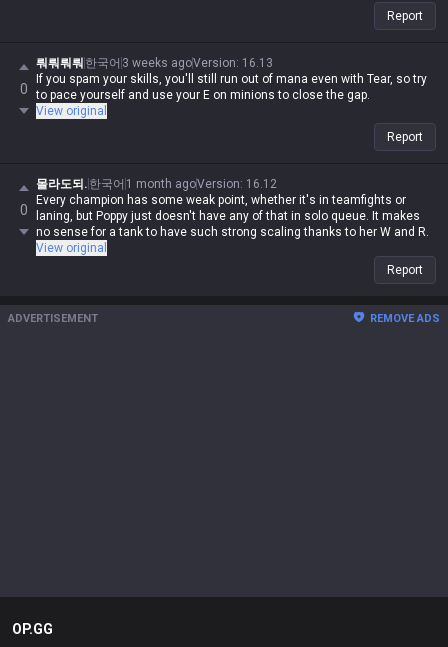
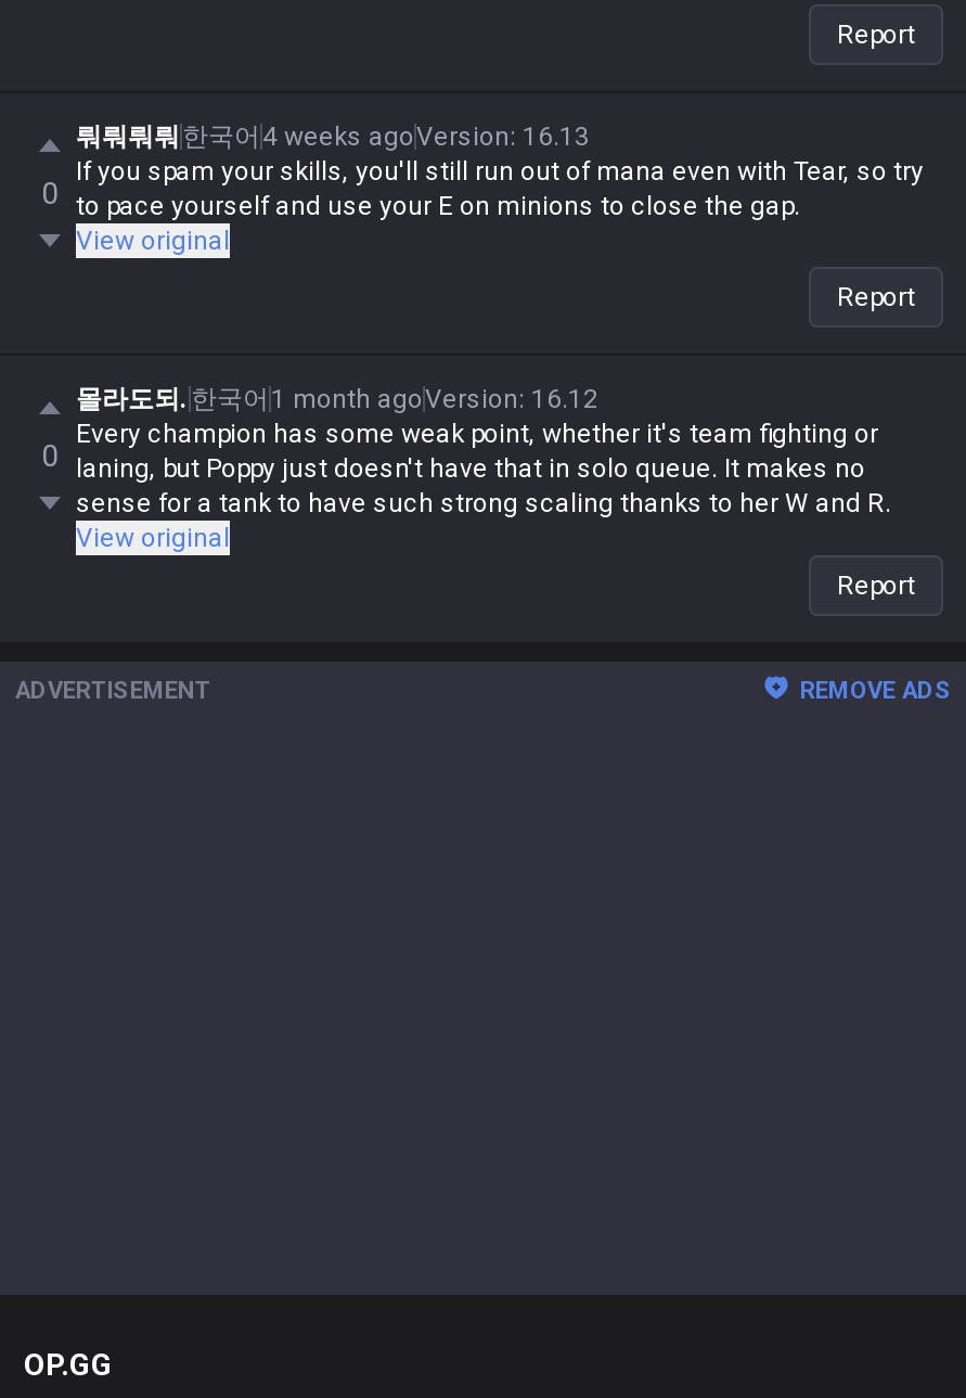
[36,56,273,70] 뤄뤄뤄뤄 한국어 3 weeks ago Version: 16.13 -> [76,121,590,152] 뤄뤄뤄뤄 한국어 4 weeks ago Version: 16.13
[36,193,429,239] Every champion has some weak point, whether it's in teamfights or | laning, but Poppy just doesn't have any of that in solo queue. It makes | no sense for a tank to have such strong scaling thanks to her W and R. -> [76,419,891,518] Every champion has some weak point, whether it's team fighting or | laning, but Poppy just doesn't have that in solo queue. It makes no | sense for a tank to have such strong scaling thanks to her W and R.

